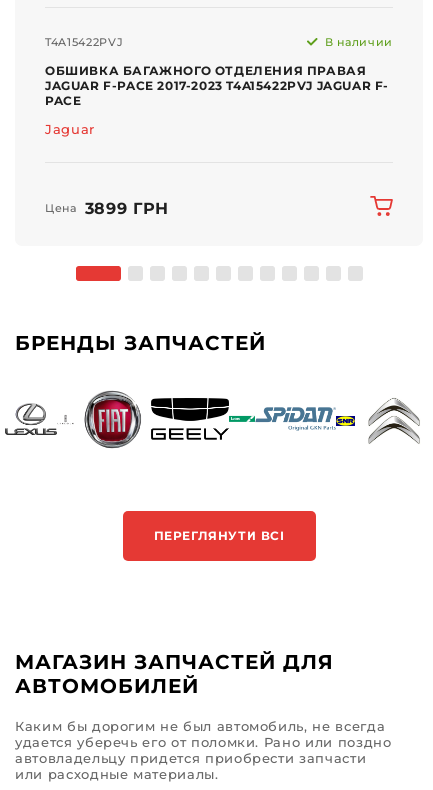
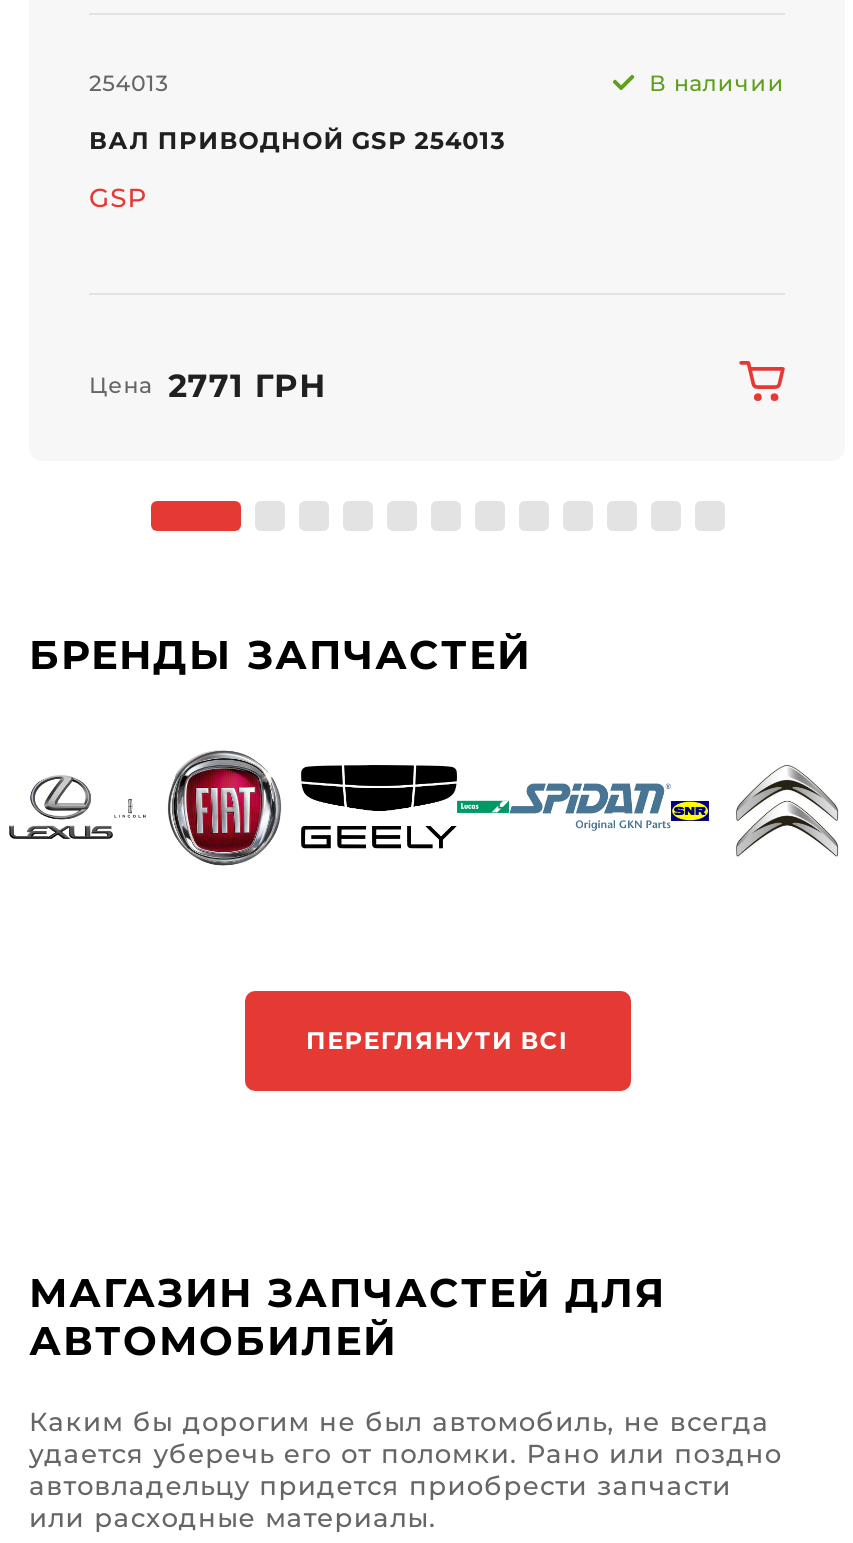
[45,35,123,49] T4A15422PVJ -> [89,70,169,98] 254013
[45,63,389,108] ОБШИВКА БАГАЖНОГО ОТДЕЛЕНИЯ ПРАВАЯ | JAGUAR F-PACE 2017-2023 T4A15422PVJ JAGUAR F- | PACE -> [89,126,506,156] ВАЛ ПРИВОДНОЙ GSP 254013
[45,121,95,137] Jaguar -> [89,182,147,214] GSP
[45,199,169,218] Цена 3899 ГРН -> [89,368,327,406] Цена 2771 ГРН

